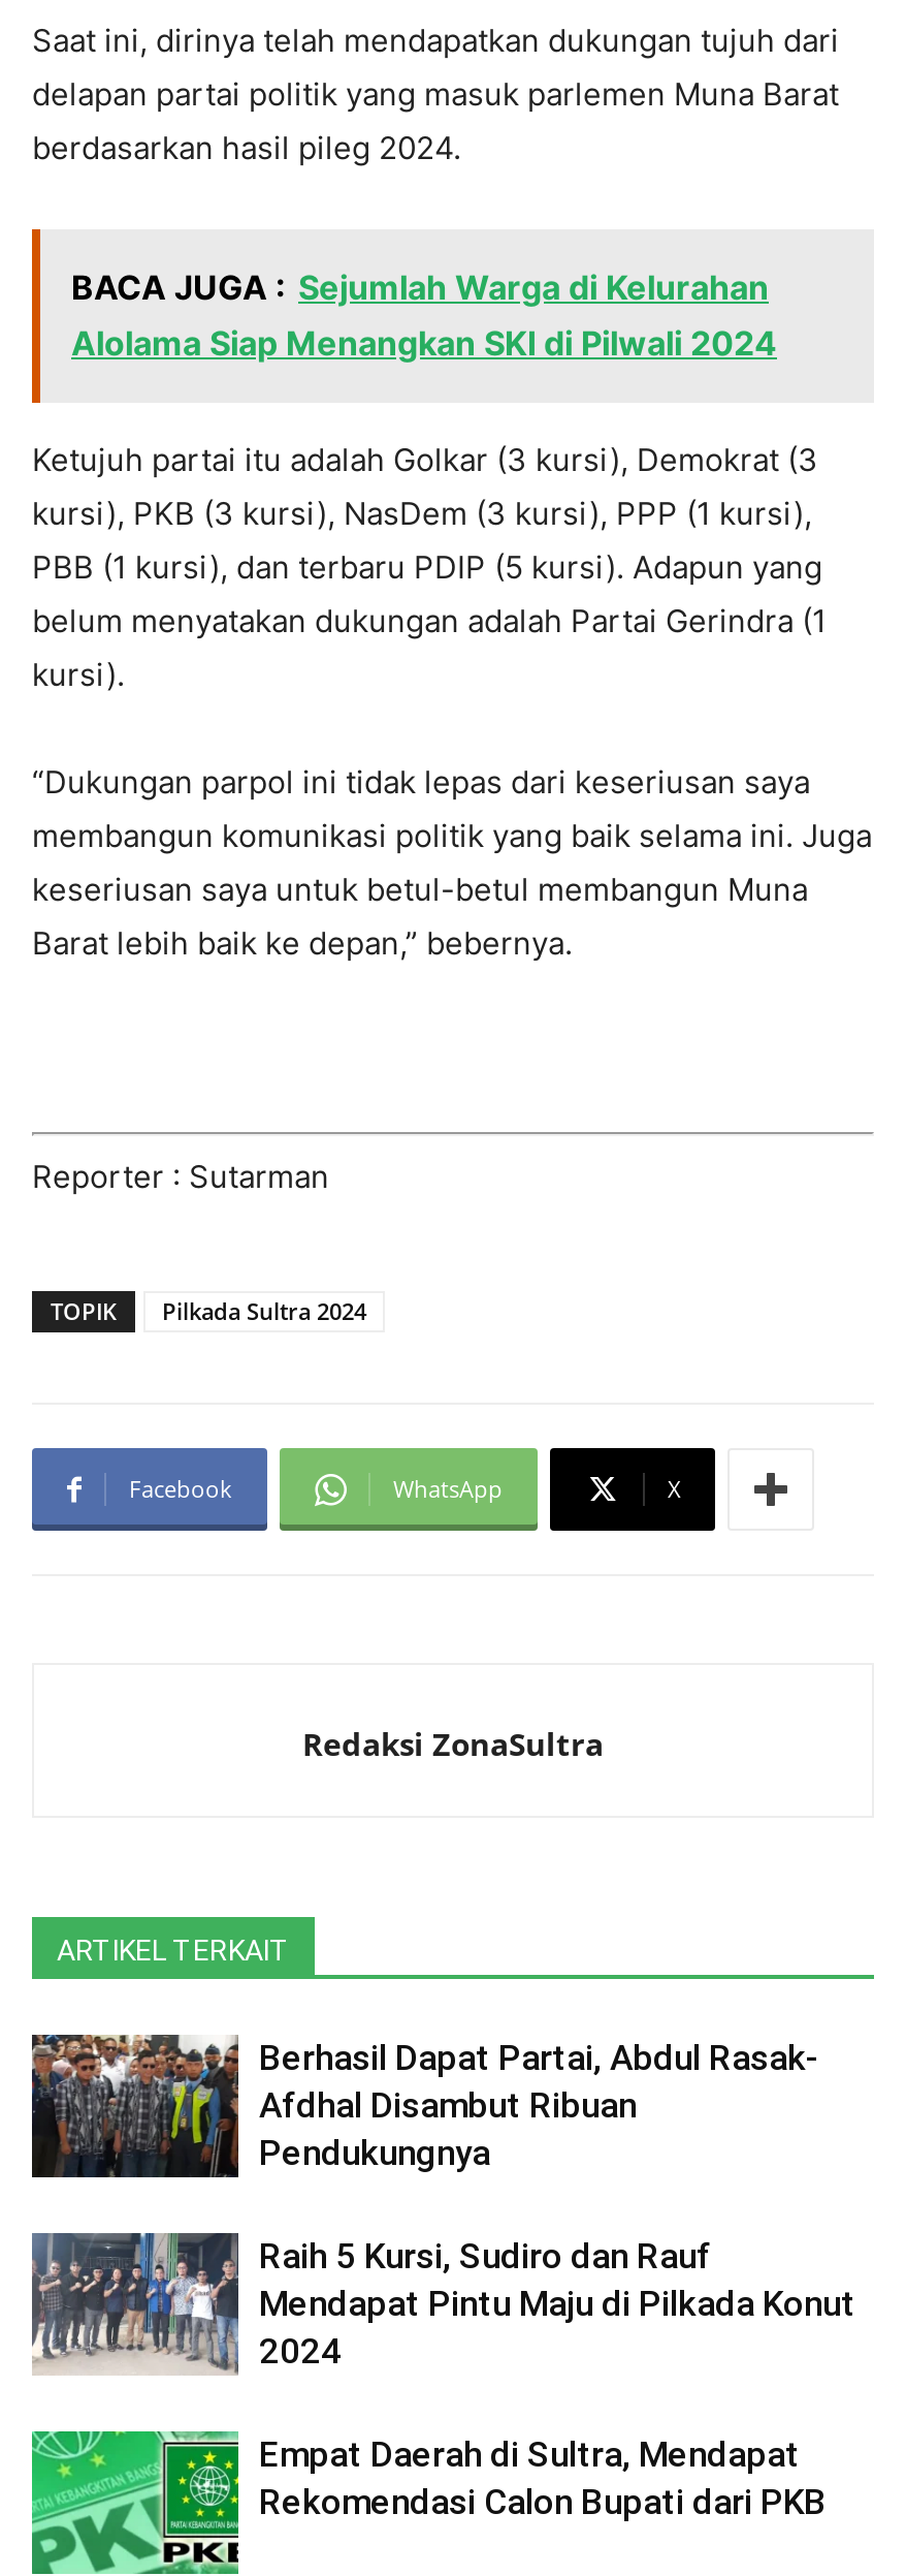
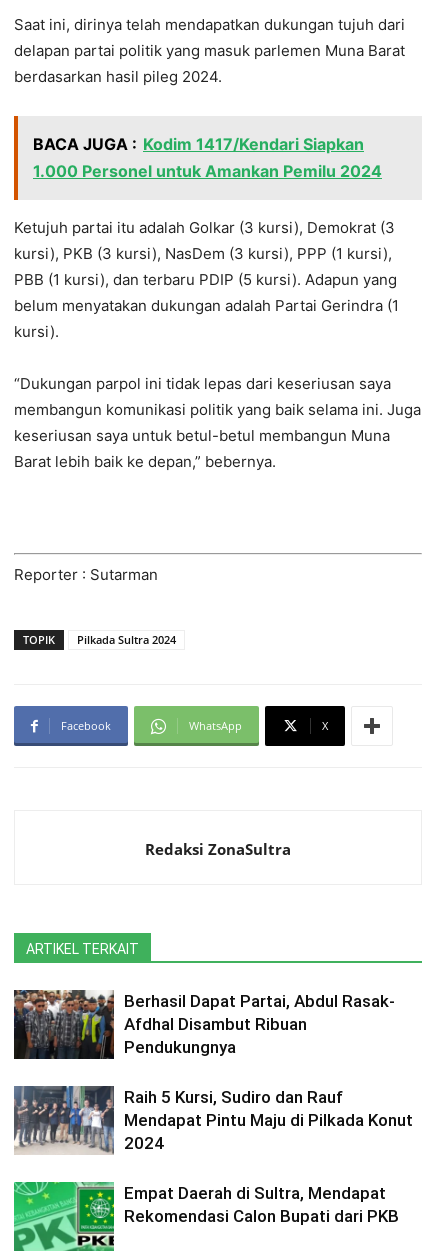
[71,266,777,363] BACA JUGA : Sejumlah Warga di Kelurahan | Alolama Siap Menangkan SKI di Pilwali 2024 -> [33,134,382,181] BACA JUGA : Kodim 1417/Kendari Siapkan | 1.000 Personel untuk Amankan Pemilu 2024

